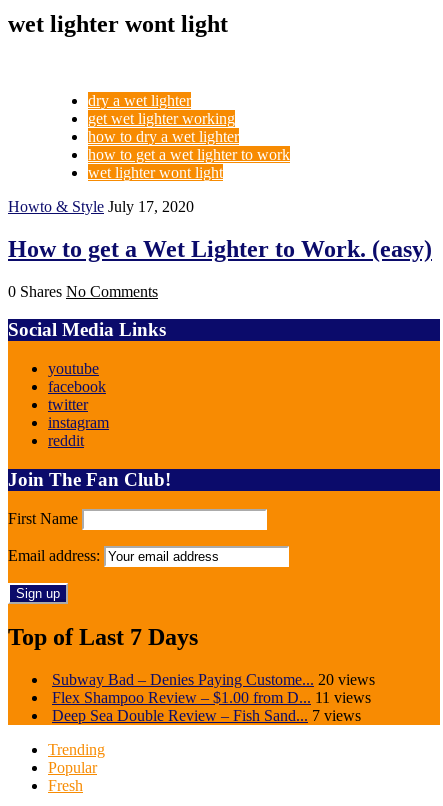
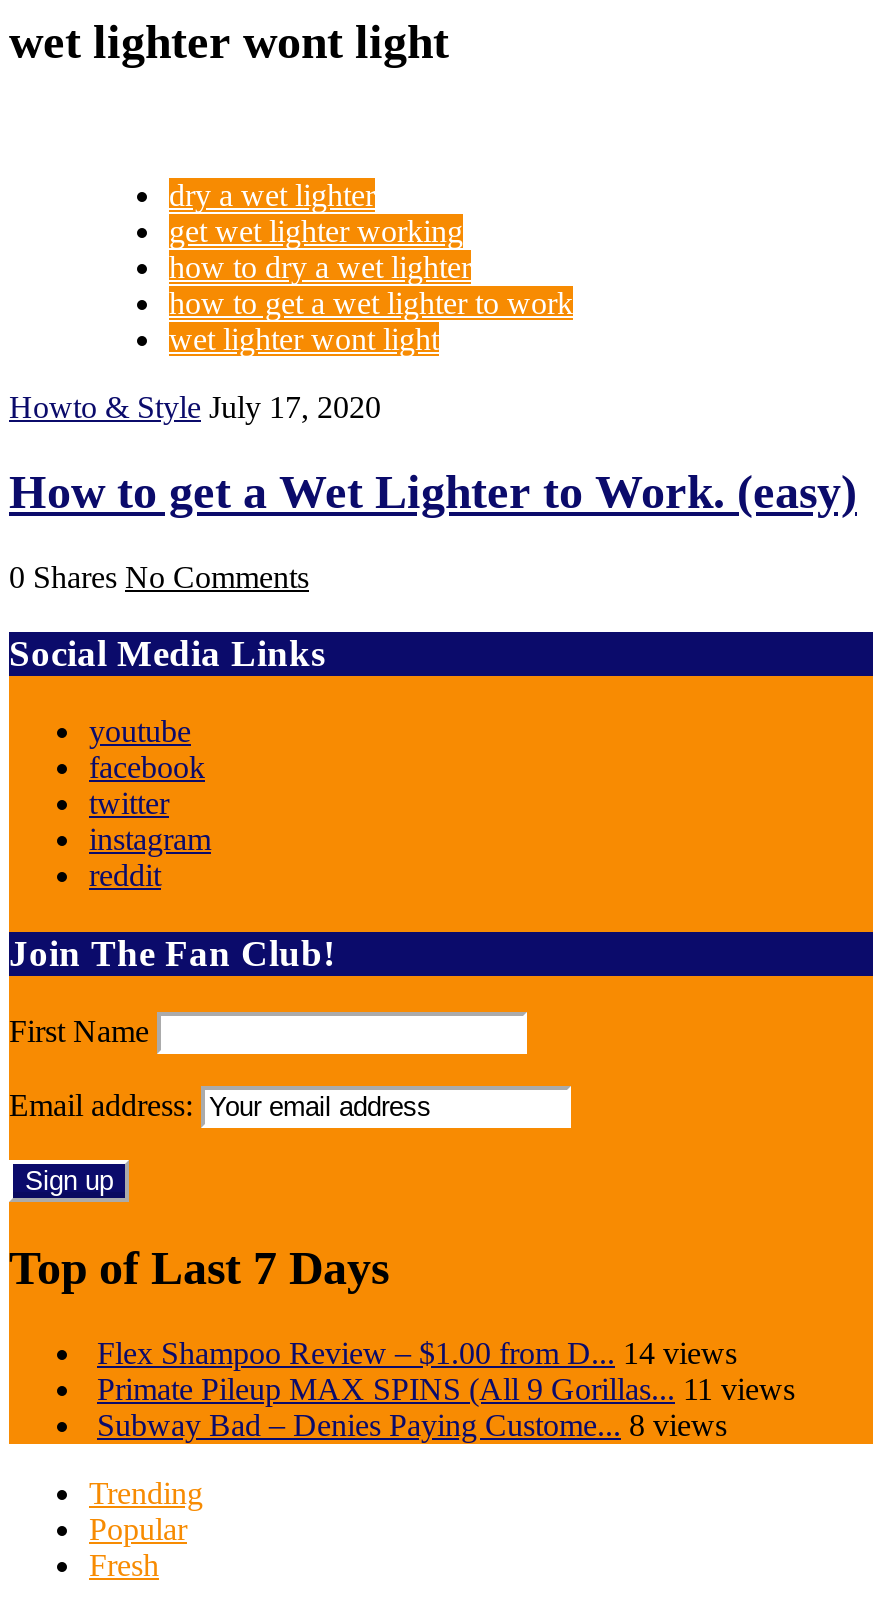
[52,671,375,724] Subway Bad – Denies Paying Custome... 20 views | Flex Shampoo Review – $1.00 from D... 11 views | Deep Sea Double Review – Fish Sand... 7 views -> [97,1336,795,1442] Flex Shampoo Review – $1.00 from D... 14 views | Primate Pileup MAX SPINS (All 9 Gorillas... 11 views | Subway Bad – Denies Paying Custome... 8 views

